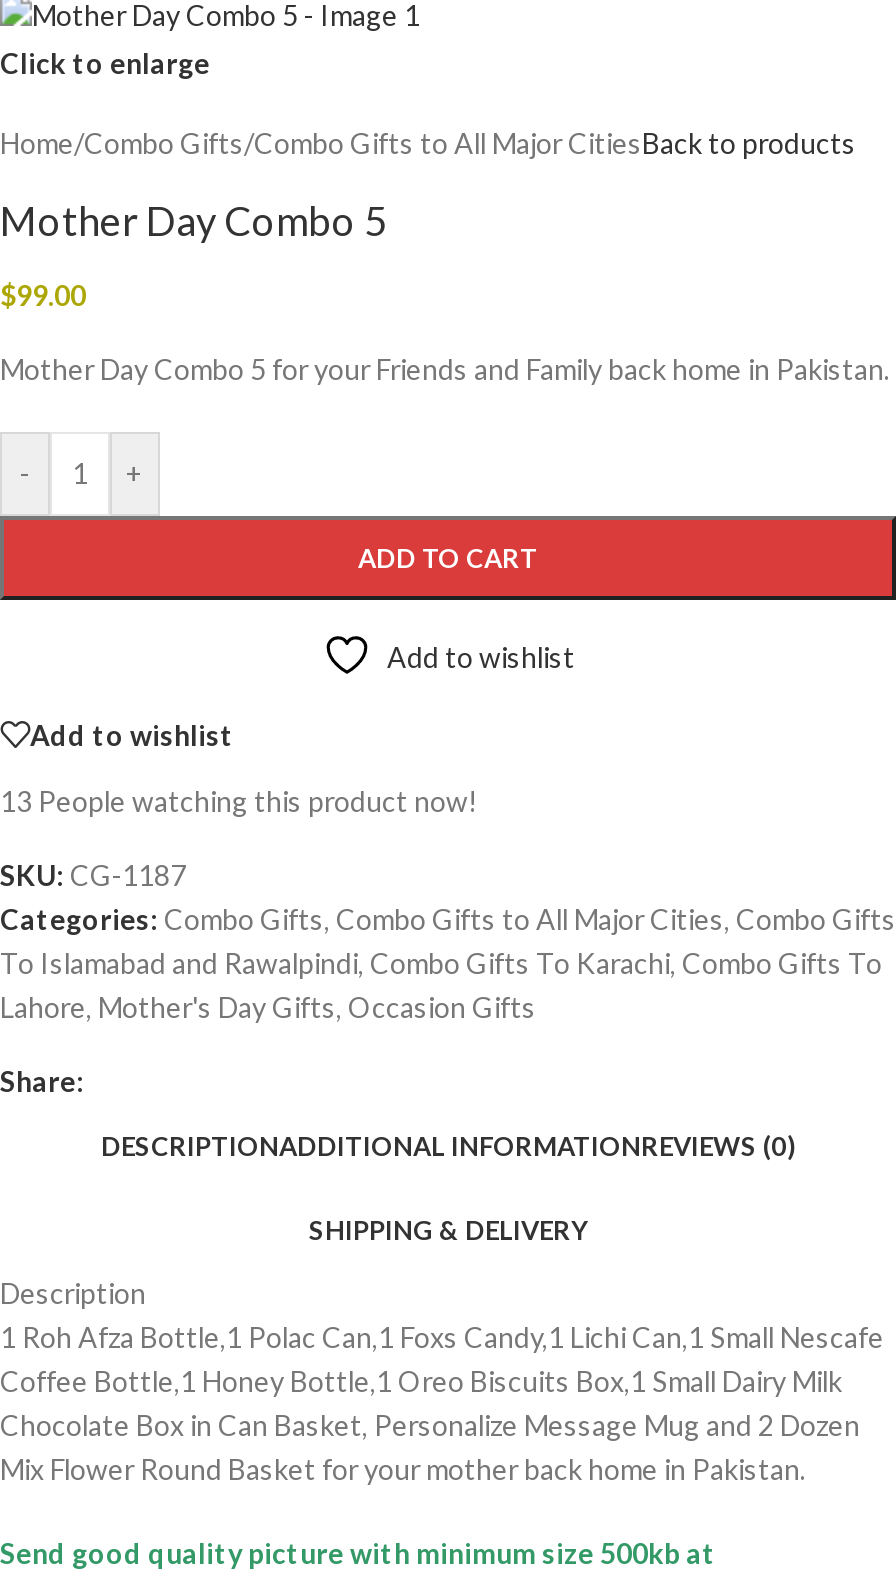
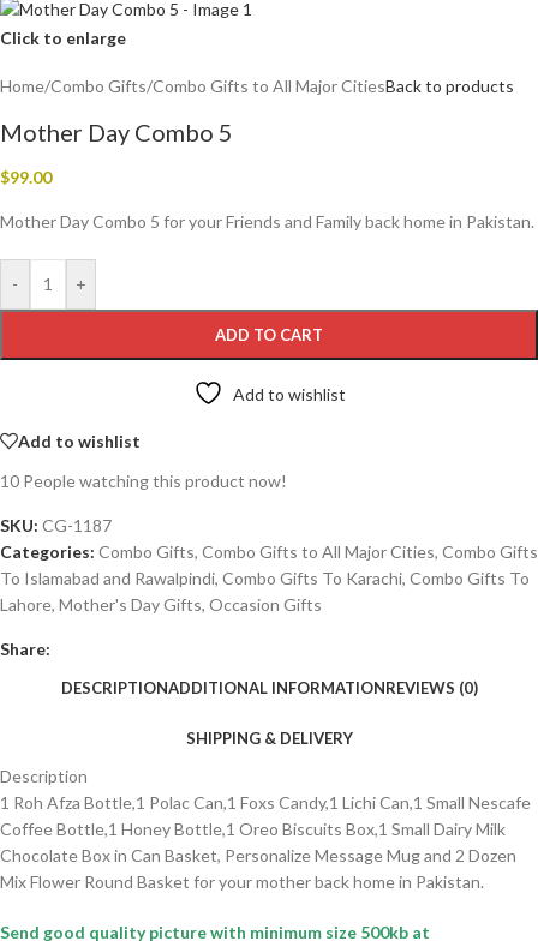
[0,785,478,819] 13 People watching this product now! -> [0,471,287,492] 10 People watching this product now!

